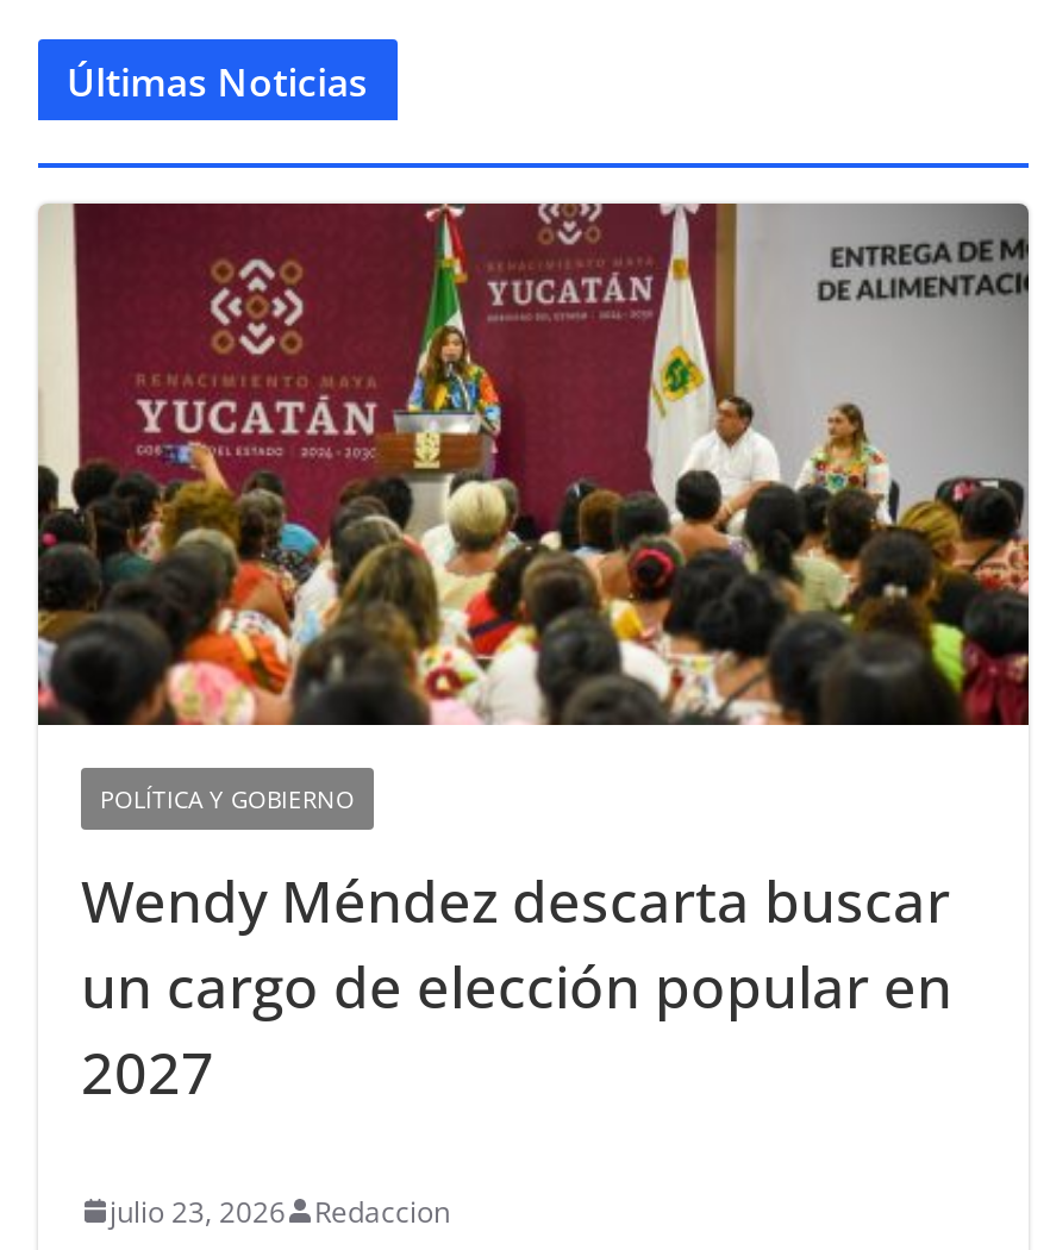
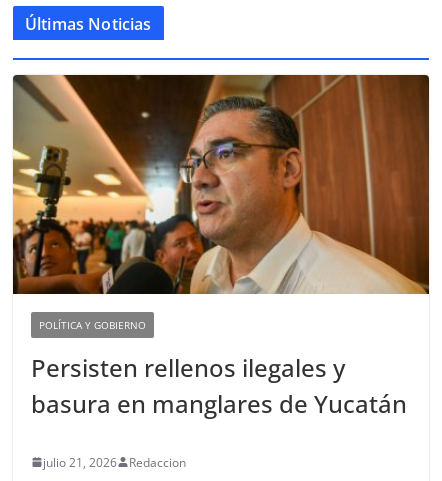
[36,201,1031,727] [image] -> [12,74,430,295] [image]
[81,860,952,1110] Wendy Méndez descarta buscar | un cargo de elección popular en | 2027 -> [31,350,407,419] Persisten rellenos ilegales y | basura en manglares de Yucatán
[110,1190,450,1231] julio 23, 2026 Redaccion -> [43,453,186,470] julio 21, 2026 Redaccion

